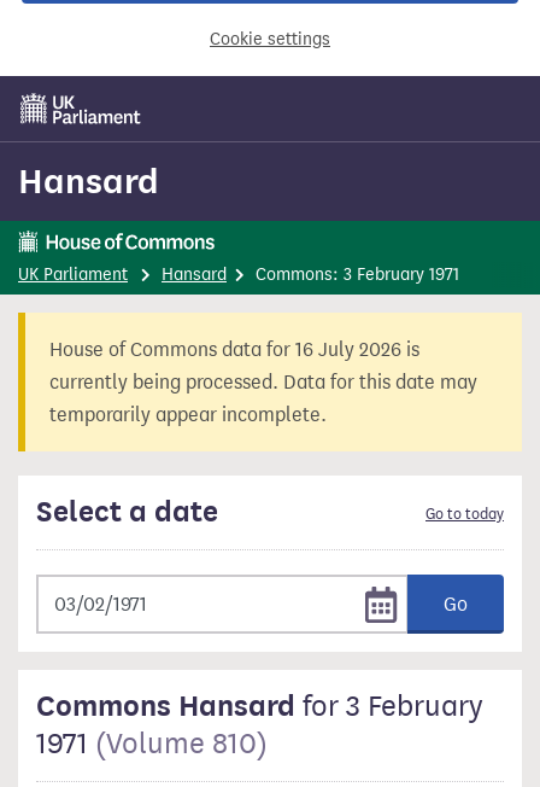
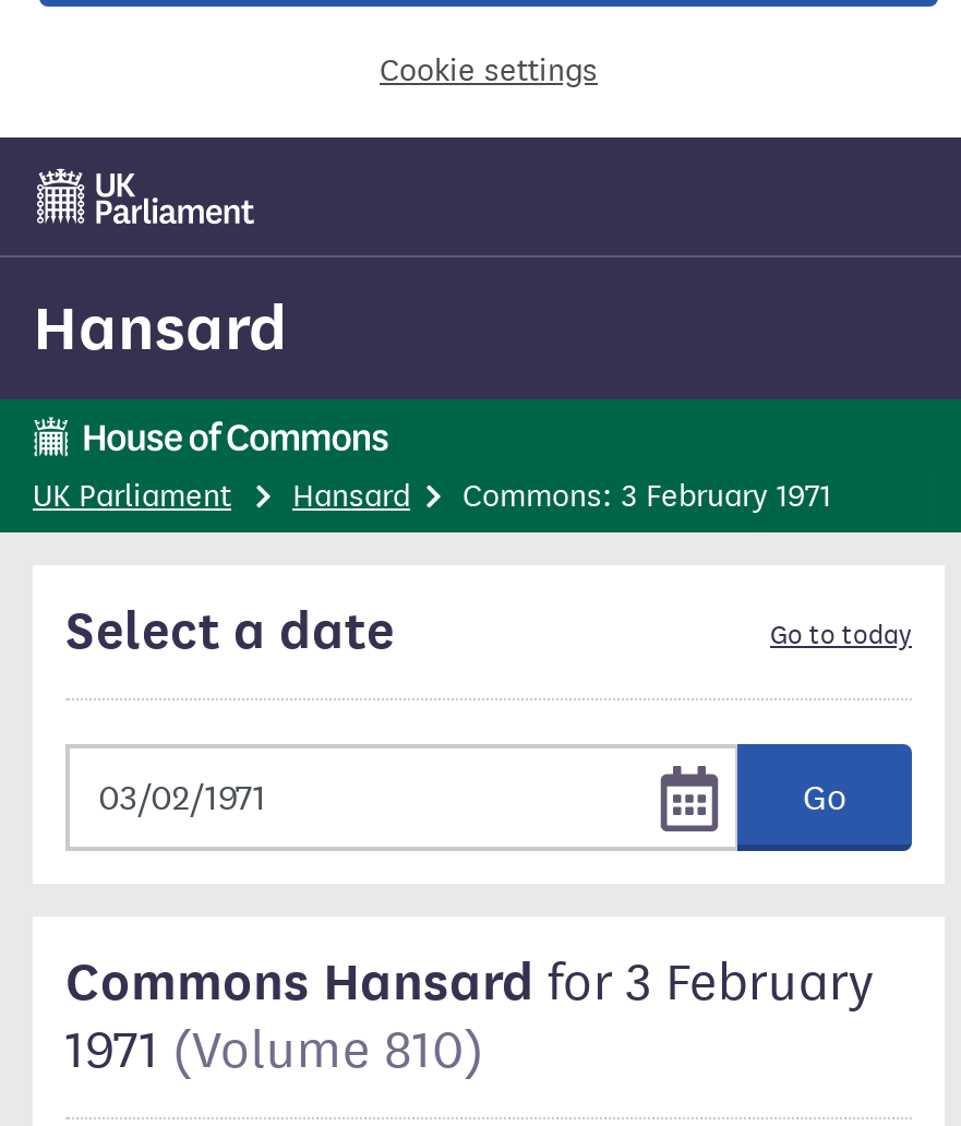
[17,311,521,457] [image] | House of Commons data for 16 July 2026 is | currently being processed. Data for this date may | temporarily appear incomplete. -> none

